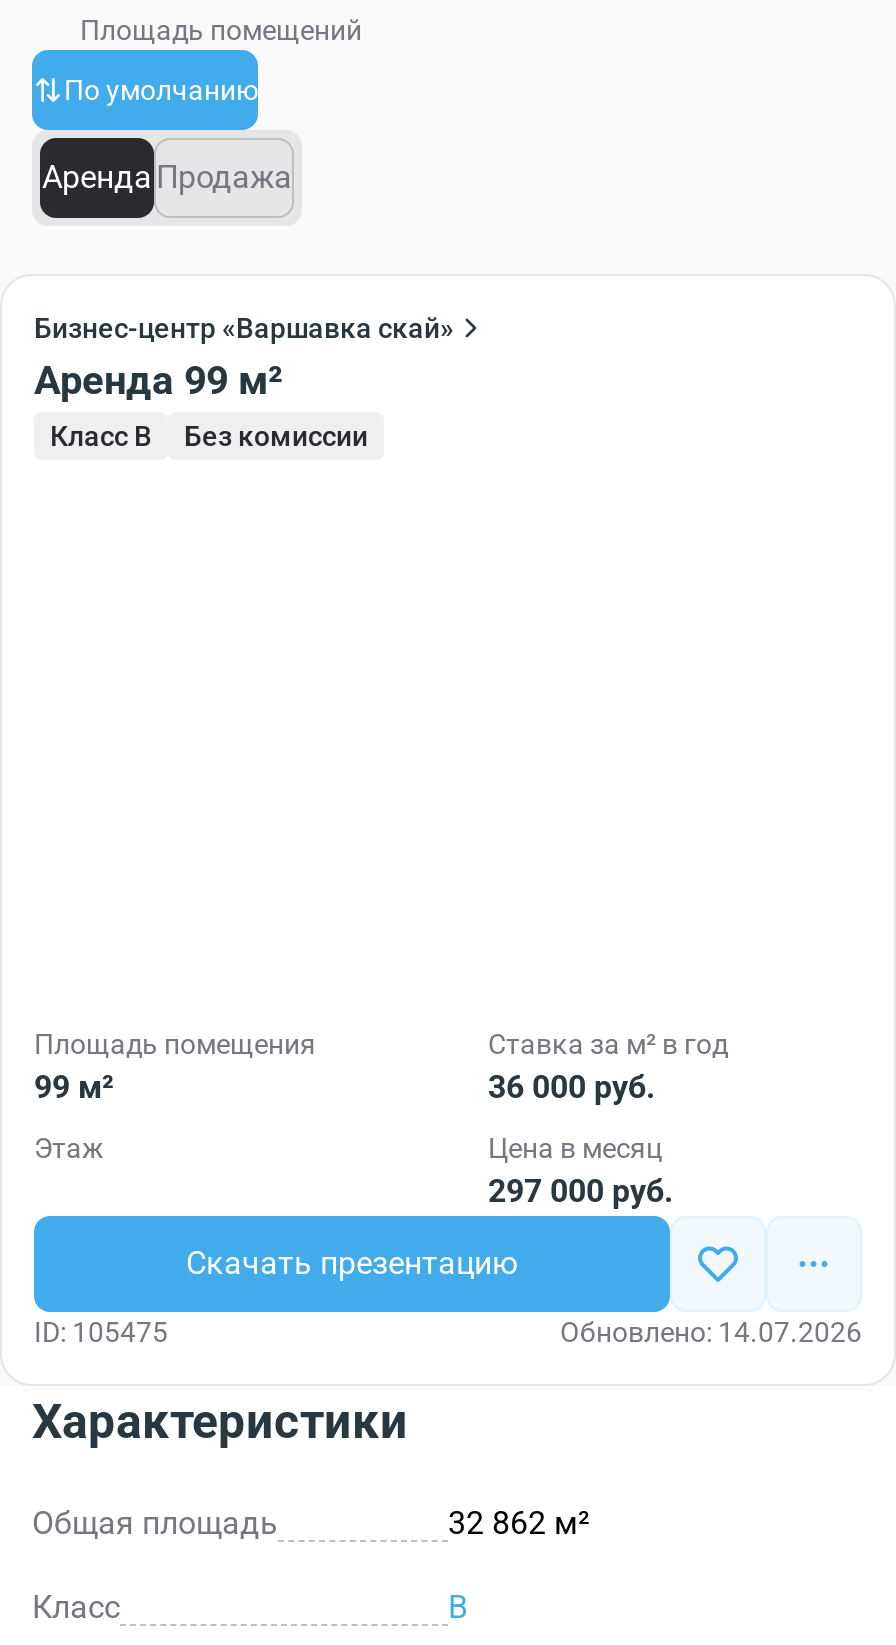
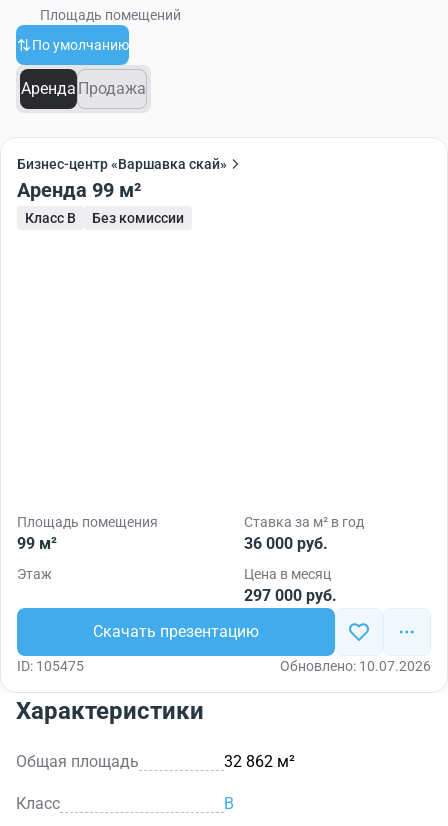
[560,1316,862,1348] Обновлено: 14.07.2026 -> [280,658,431,674] Обновлено: 10.07.2026

